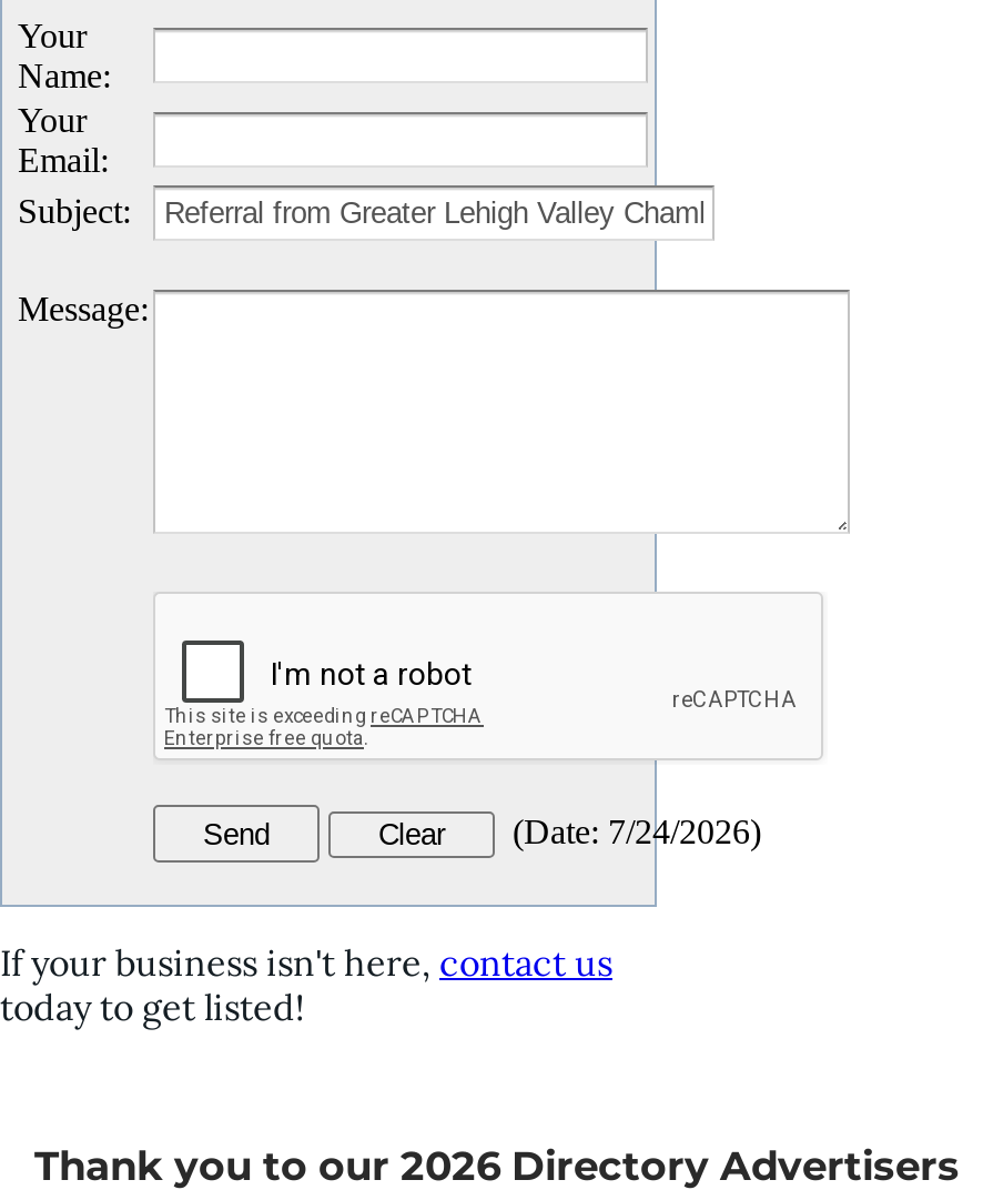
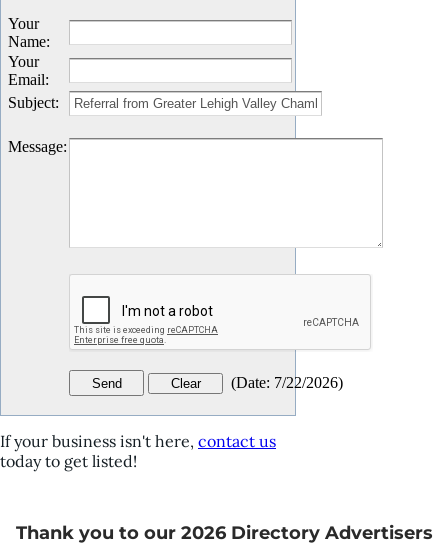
[495,813,761,850] (Date: 7/24/2026) -> [223,373,343,390] (Date: 7/22/2026)

